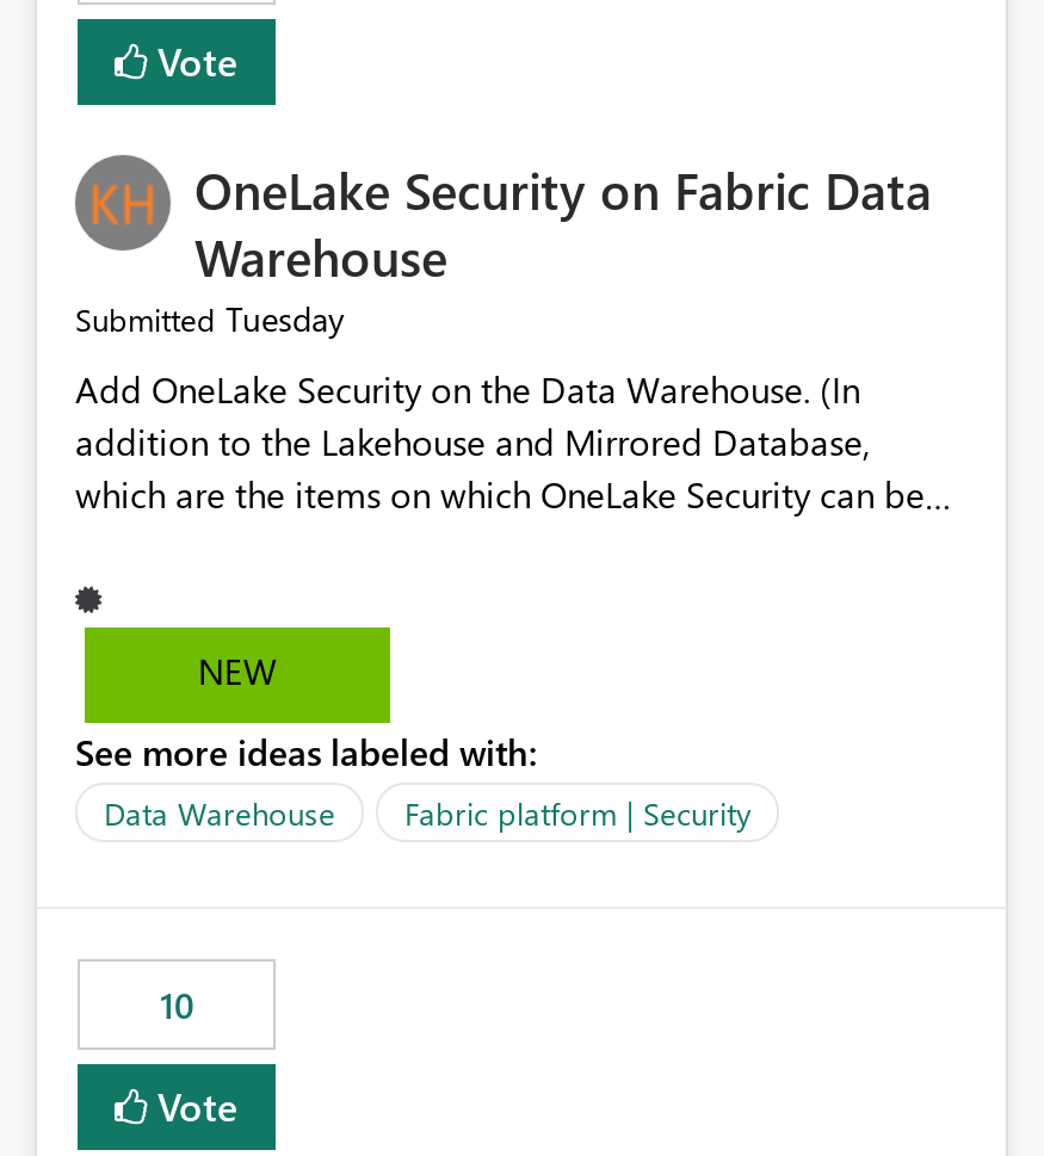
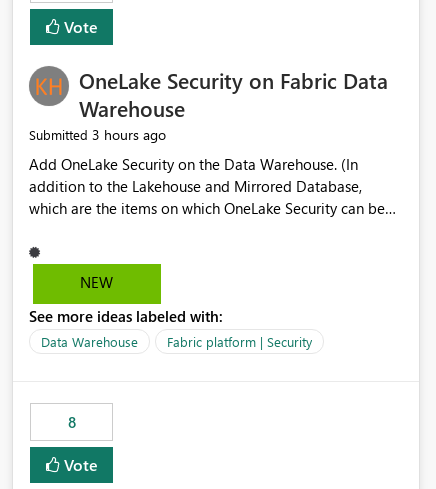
[75,297,345,342] Submitted Tuesday -> [29,125,166,144] Submitted 3 hours ago
[160,982,193,1029] 10 -> [67,412,75,432] 8

